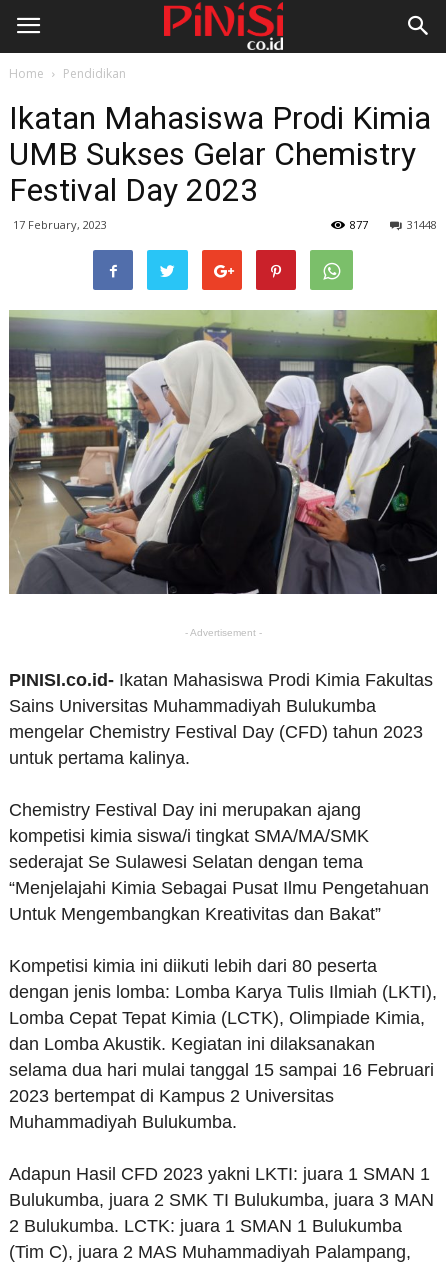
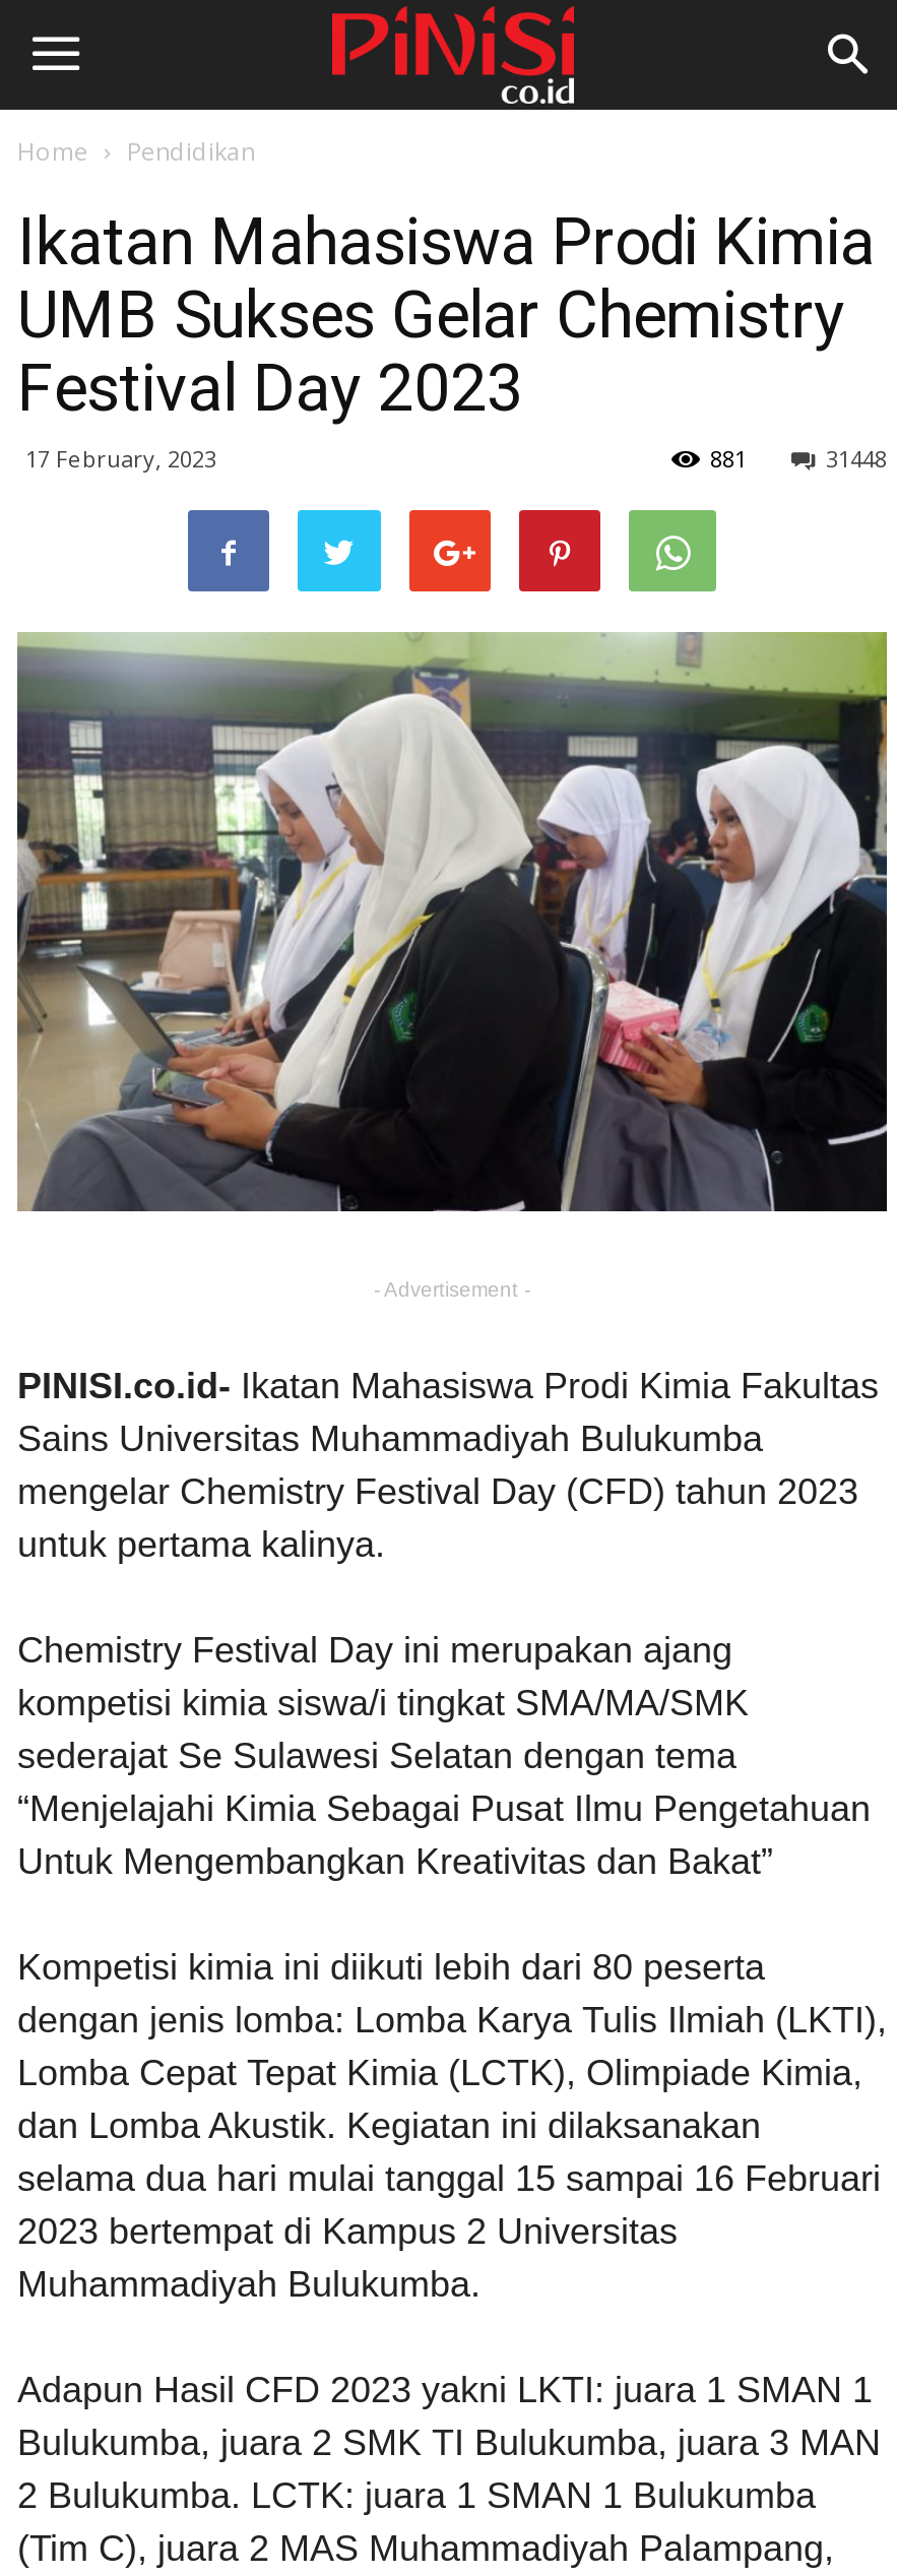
[350,217,368,232] 877 -> [710,443,747,474] 881

